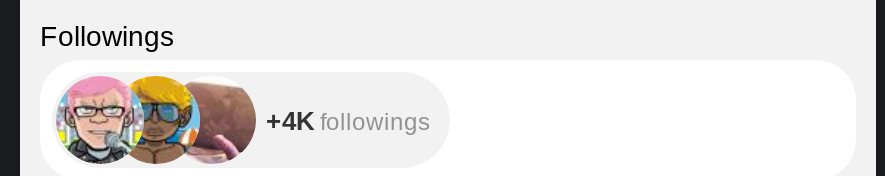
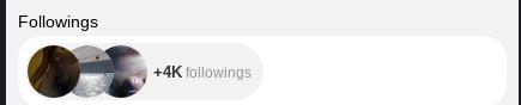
[56,74,256,164] [image] -> [26,44,146,98] [image]

